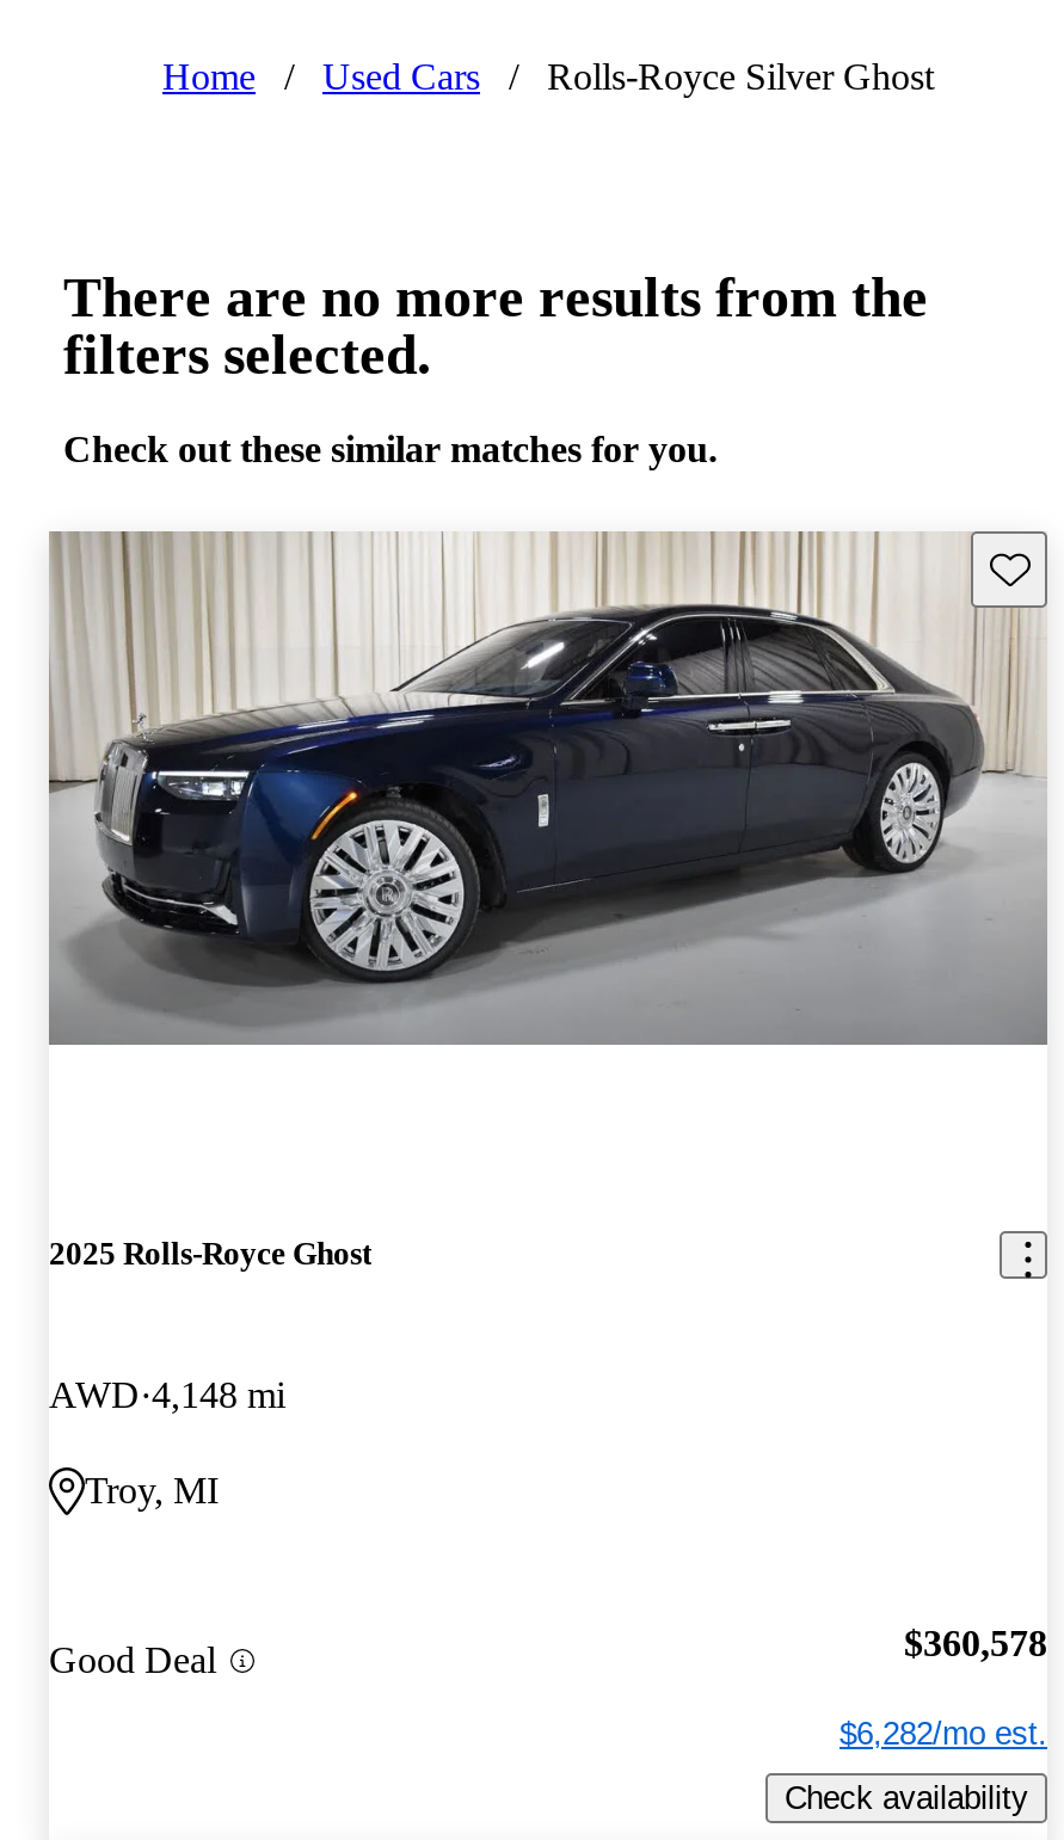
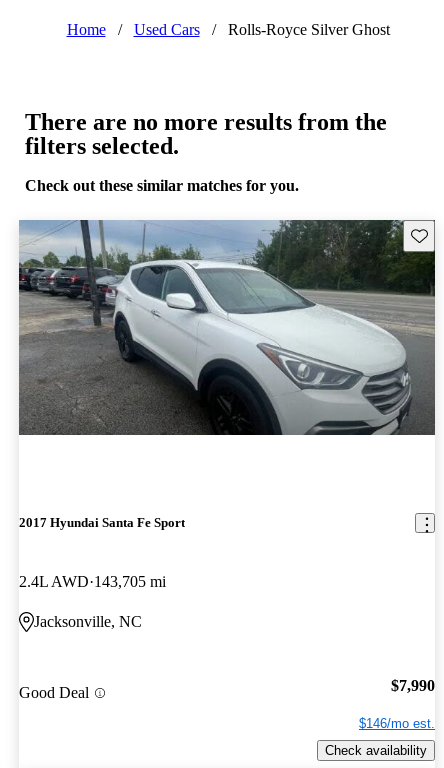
[49,531,1045,1045] [image] -> [18,219,436,435] [image]
[49,1237,371,1272] 2025 Rolls-Royce Ghost -> [19,515,185,530] 2017 Hyundai Santa Fe Sport
[49,1376,285,1416] AWD 4,148 mi -> [19,573,166,590] 2.4L AWD 143,705 mi
[85,1471,219,1512] Troy, MI -> [34,613,142,630] Jacksonville, NC
[904,1622,1047,1663] $360,578 -> [391,677,435,694] $7,990
[839,1716,1047,1752] $6,282/mo est. -> [359,716,435,731] $146/mo est.

